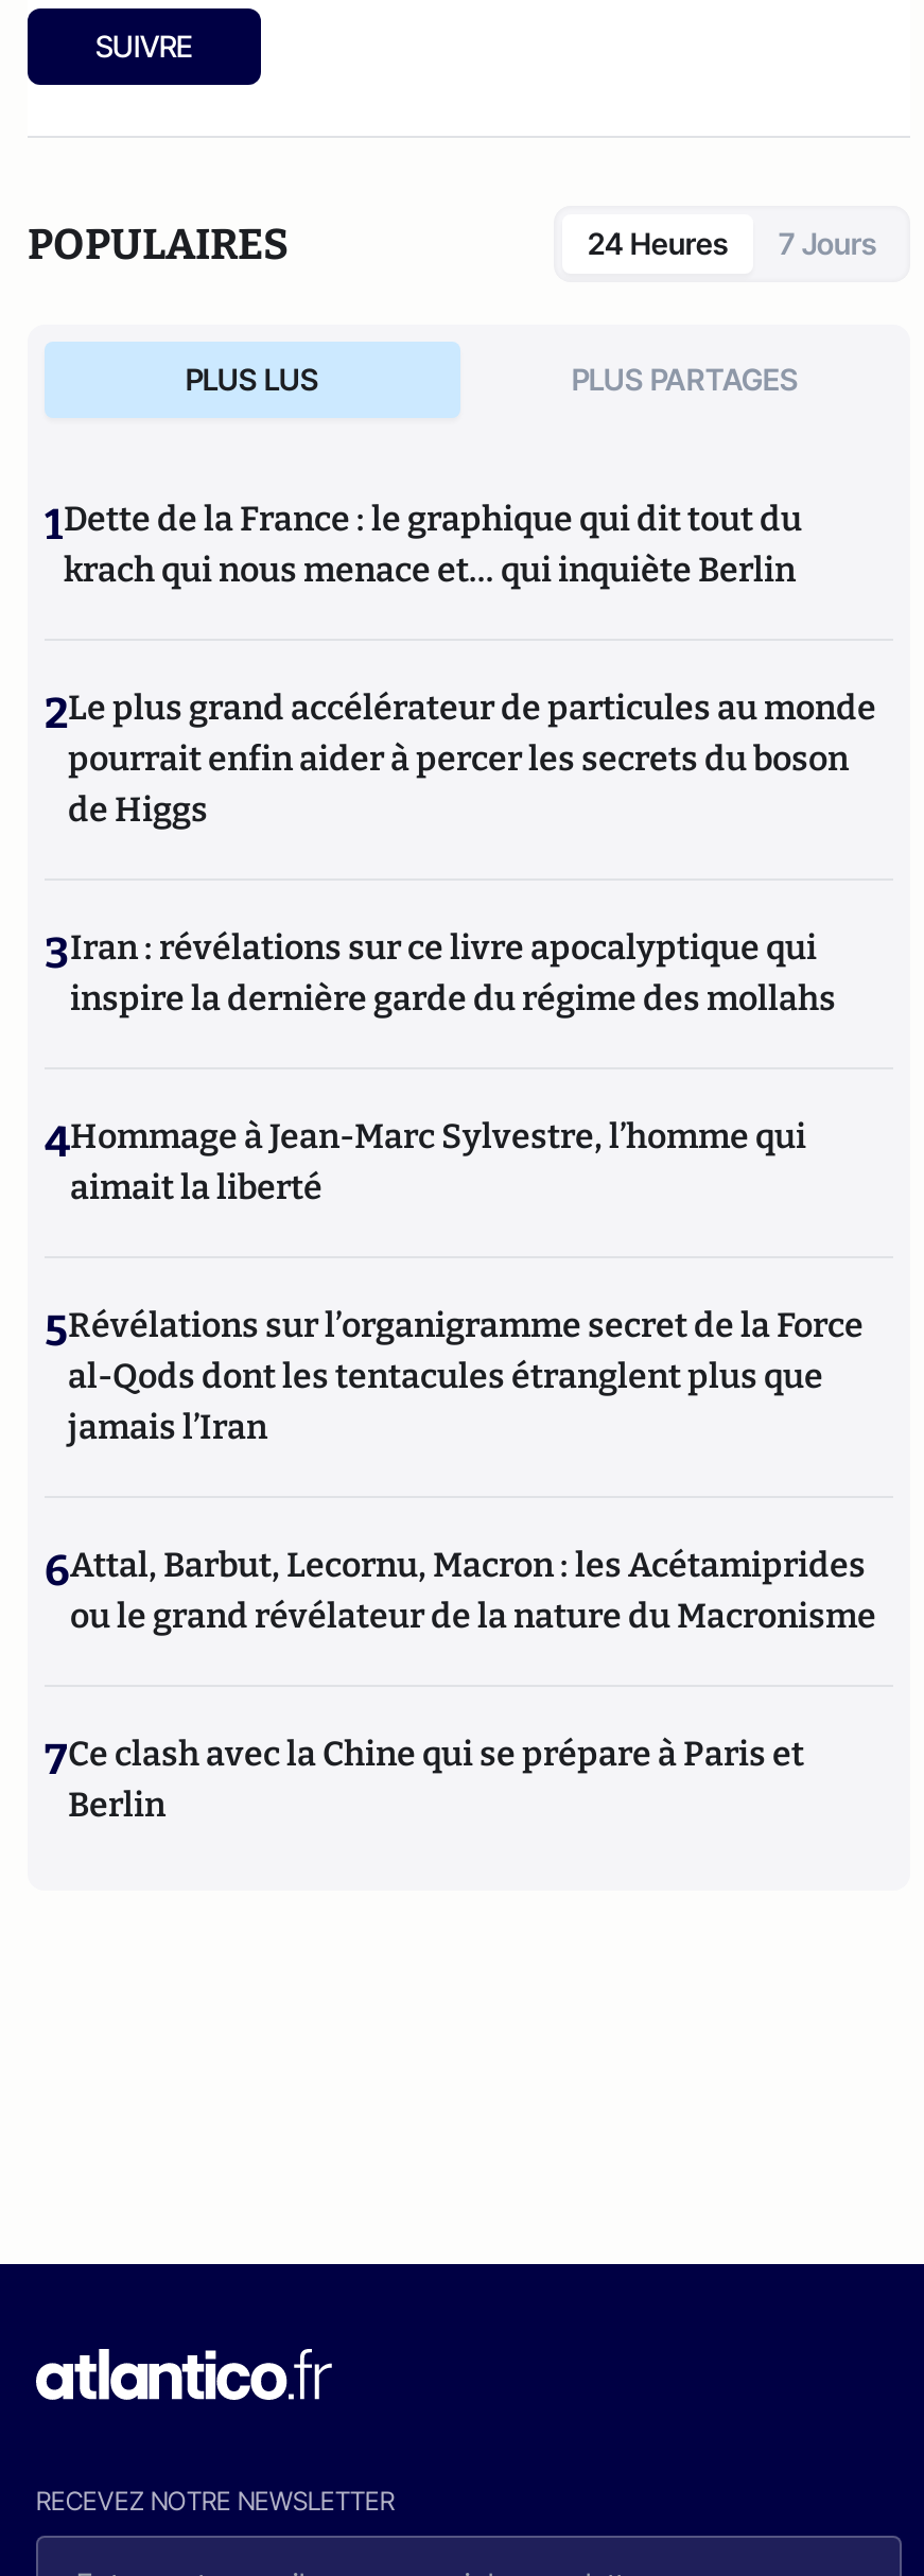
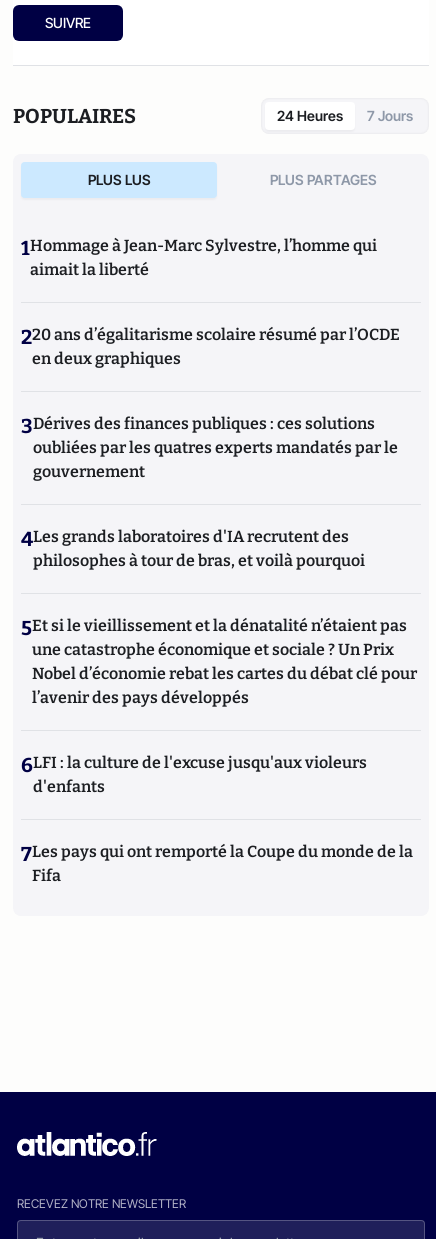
[45,499,876,1167] 1Dette de la France : le graphique qui dit tout du | krach qui nous menace et… qui inquiète Berlin | 2Le plus grand accélérateur de particules au monde | pourrait enfin aider à percer les secrets du boson | de Higgs | 3Iran : révélations sur ce livre apocalyptique qui | inspire la dernière garde du régime des mollahs | 4Hommage à Jean-Marc Sylvestre, l’homme qui -> [21,236,377,260] 1Hommage à Jean-Marc Sylvestre, l’homme qui
moved [70,1167,322,1207] -> [30,260,149,279]: aimait la liberté
[45,1305,876,1825] 5Révélations sur l’organigramme secret de la Force | al-Qods dont les tentacules étranglent plus que | jamais l’Iran | 6Attal, Barbut, Lecornu, Macron : les Acétamiprides | ou le grand révélateur de la nature du Macronisme | 7Ce clash avec la Chine qui se prépare à Paris et | Berlin -> [21,325,417,885] 220 ans d’égalitarisme scolaire résumé par l’OCDE | en deux graphiques | 3Dérives des finances publiques : ces solutions | oubliées par les quatres experts mandatés par le | gouvernement | 4Les grands laboratoires d'IA recrutent des | philosophes à tour de bras, et voilà pourquoi | 5Et si le vieillissement et la dénatalité n’étaient pas | une catastrophe économique et sociale ? Un Prix | Nobel d’économie rebat les cartes du débat clé pour | l’avenir des pays développés | 6LFI : la culture de l'excuse jusqu'aux violeurs | d'enfants | 7Les pays qui ont remporté la Coupe du monde de la | Fifa

